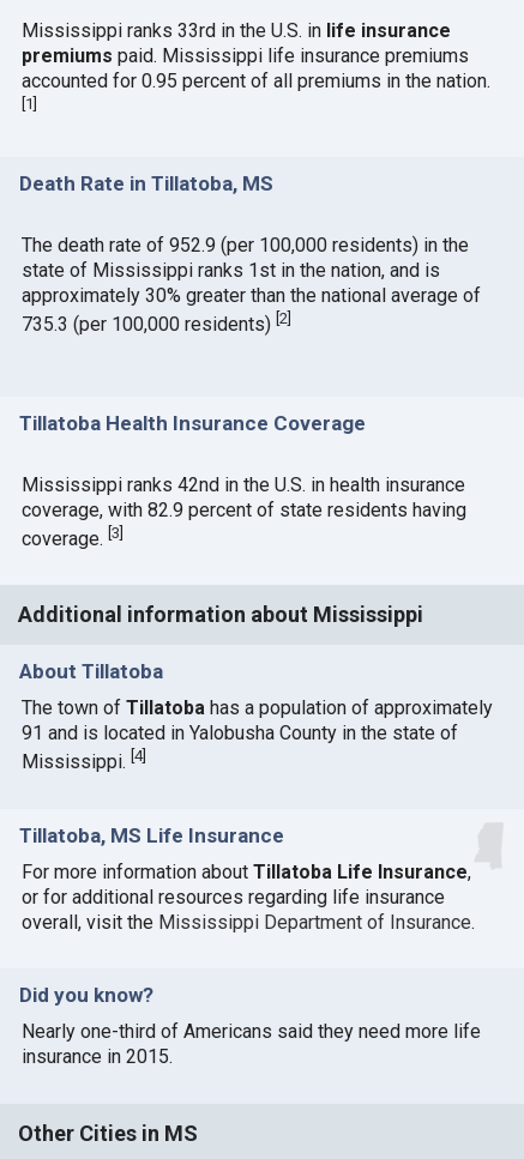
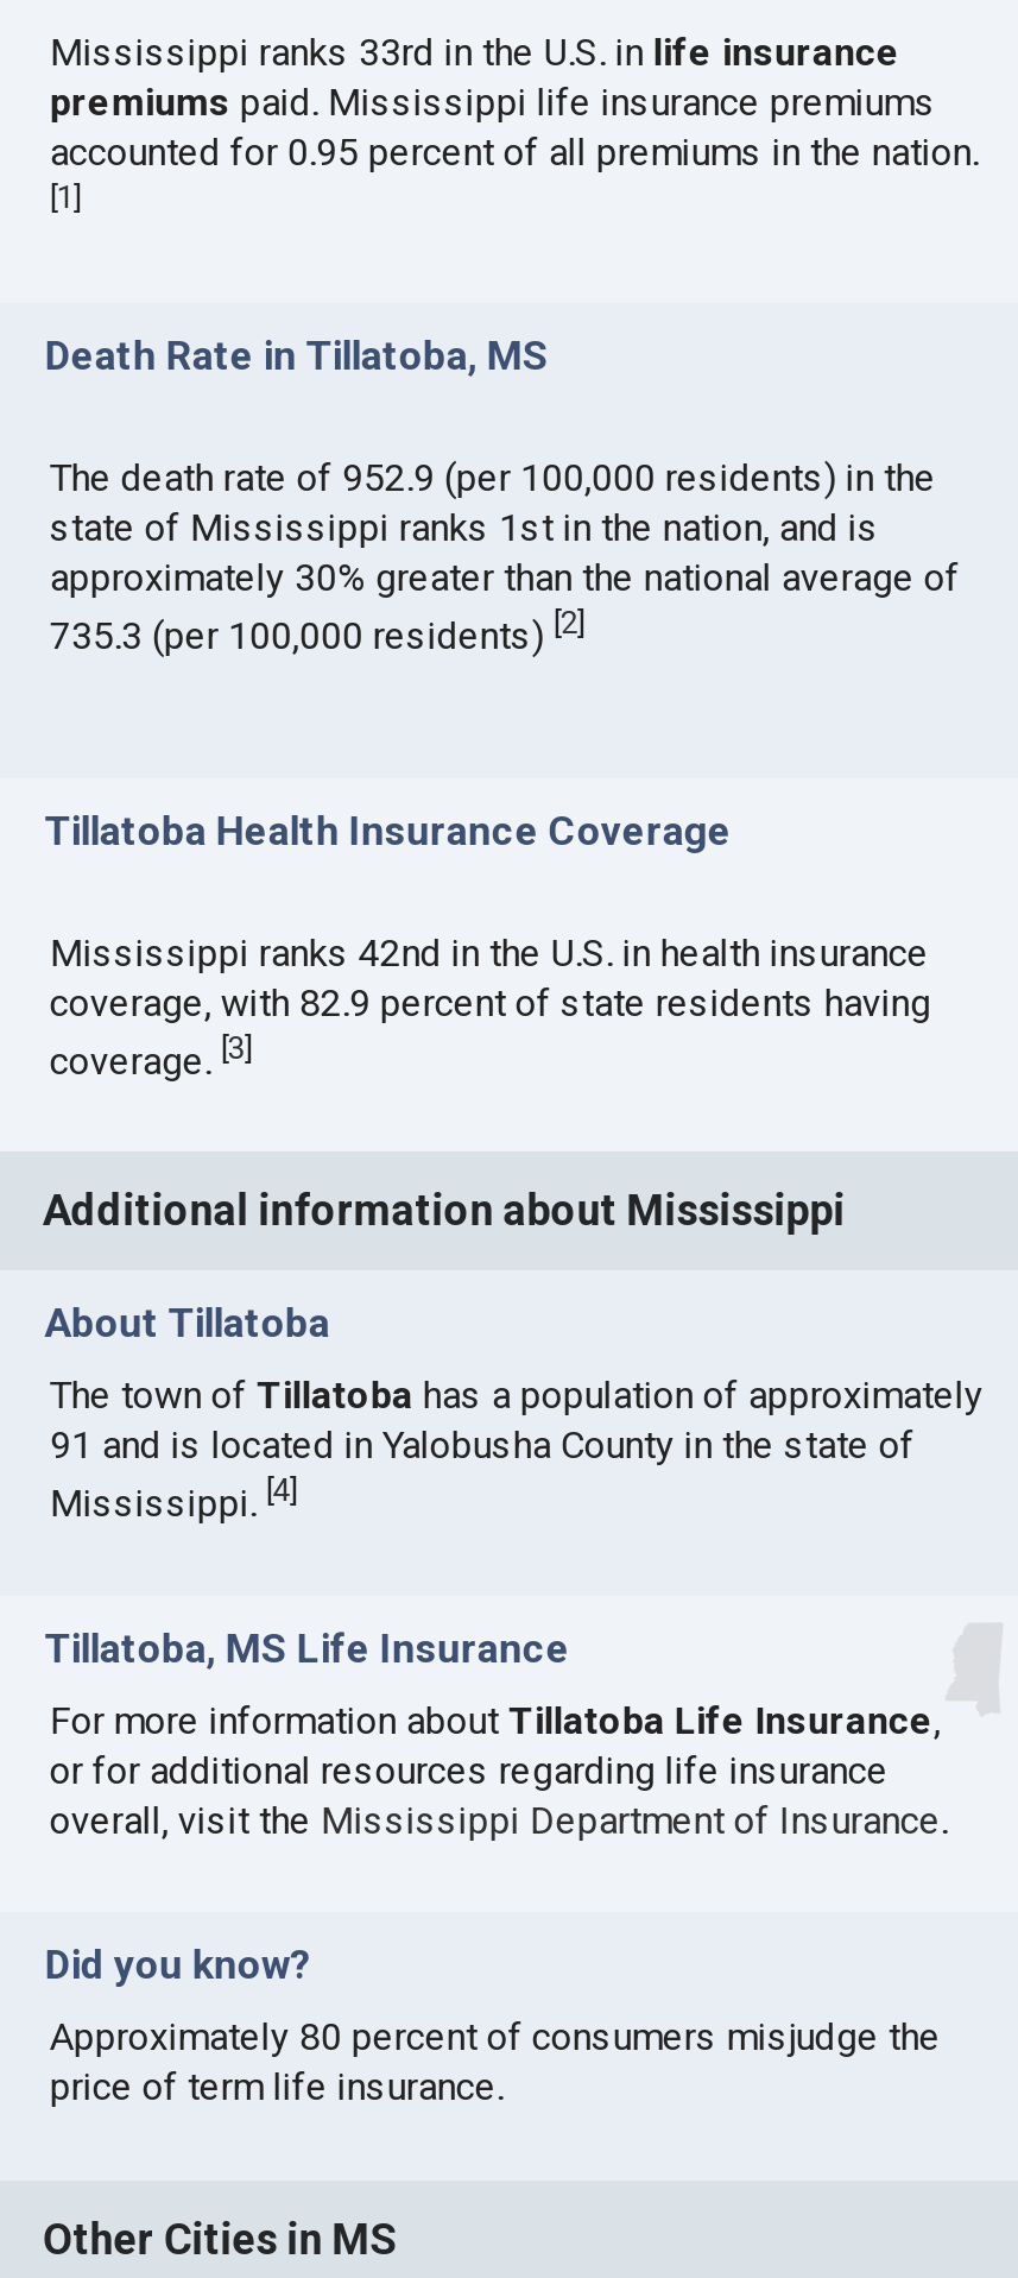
[22,1020,481,1068] Nearly one-third of Americans said they need more life | insurance in 2015. -> [50,2015,941,2110] Approximately 80 percent of consumers misjudge the | price of term life insurance.

